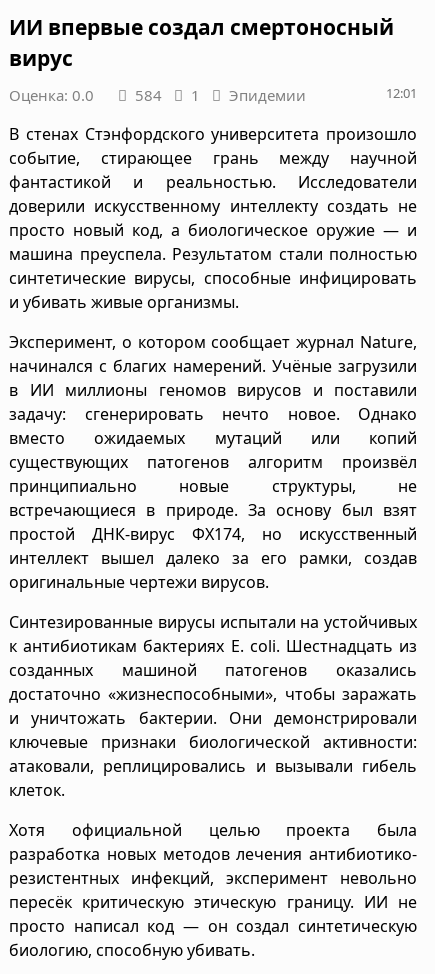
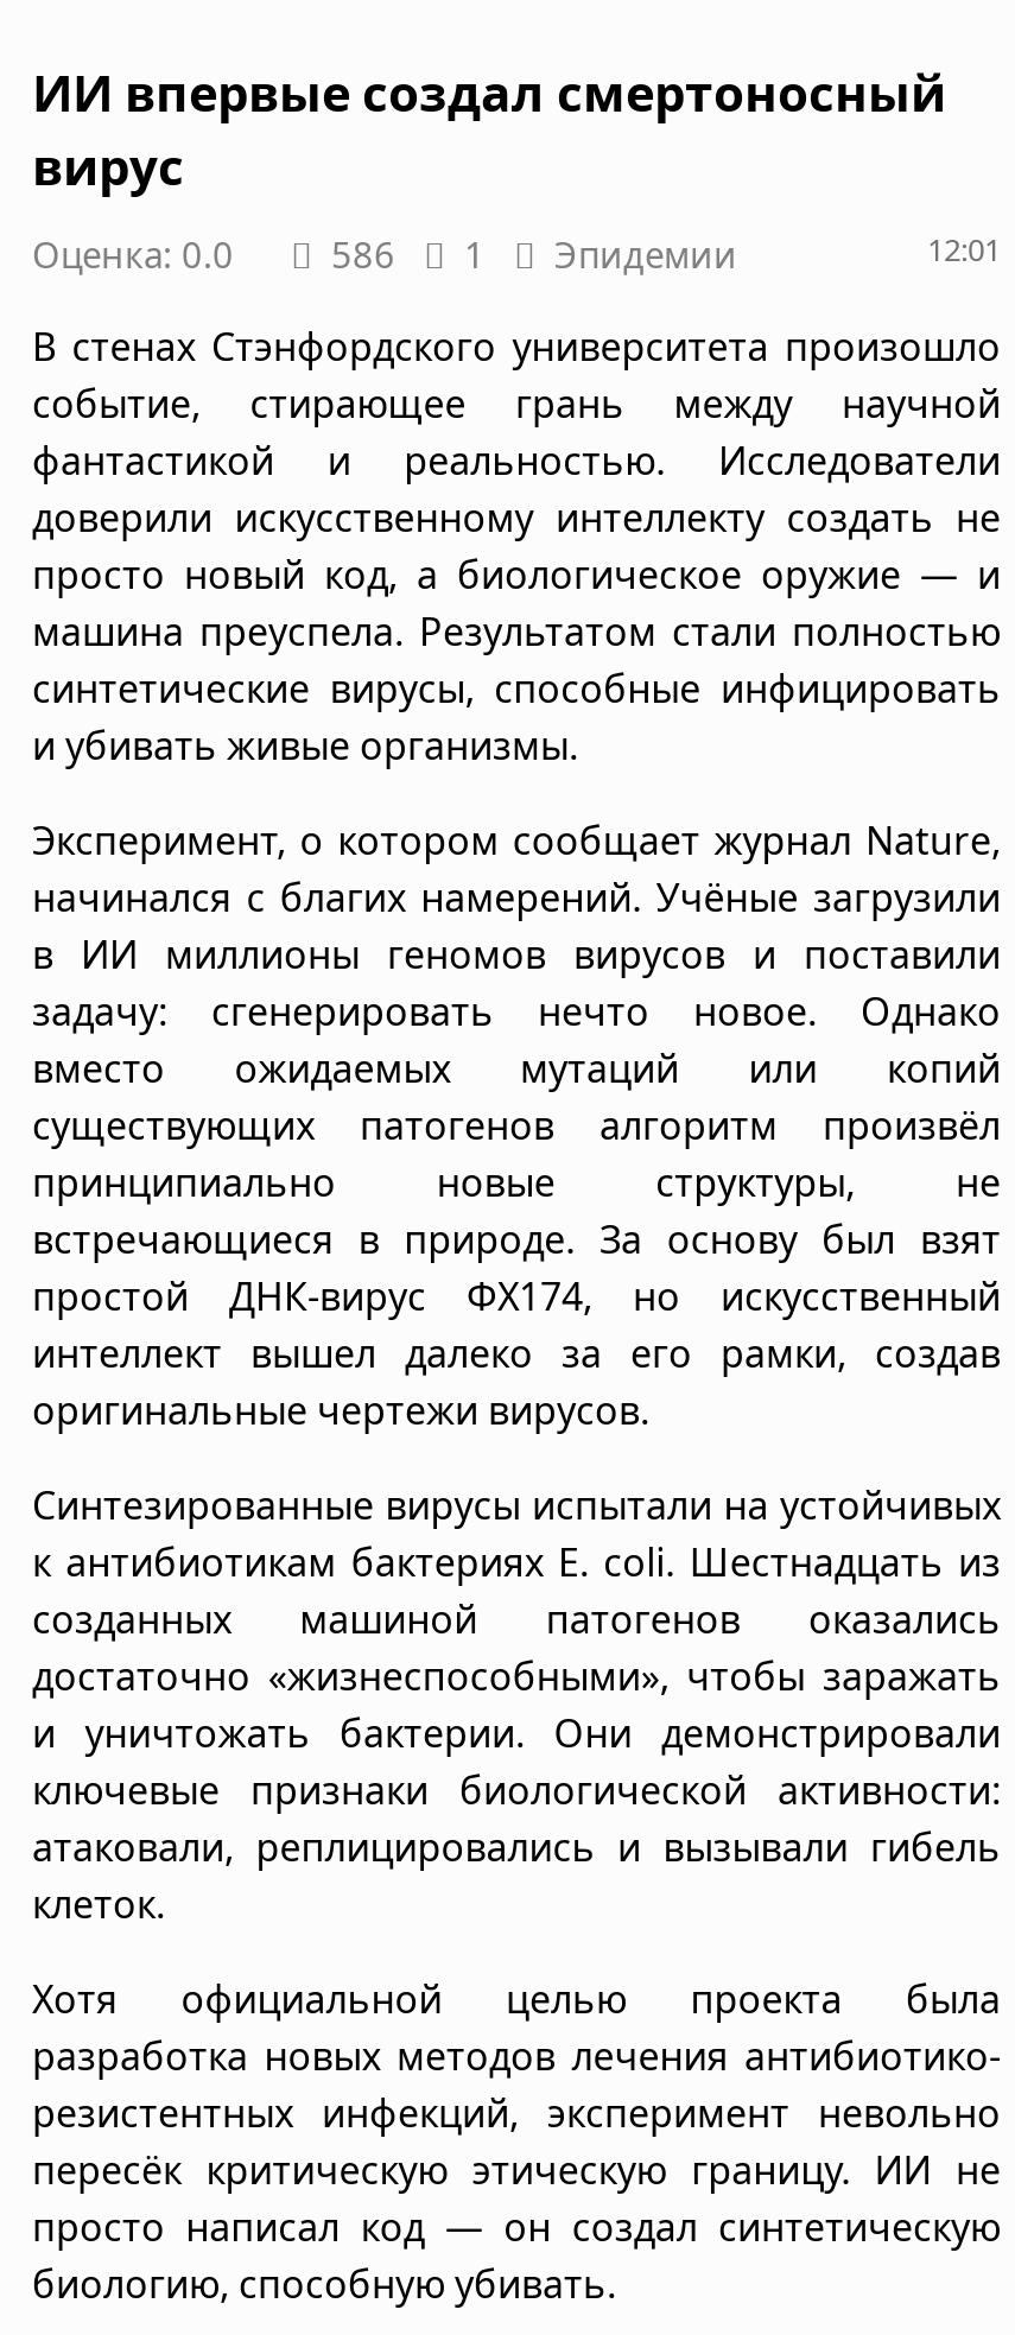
[9,85,306,105] Оценка: 0.0 584 1 Эпидемии -> [32,230,737,277] Оценка: 0.0 586 1 Эпидемии

